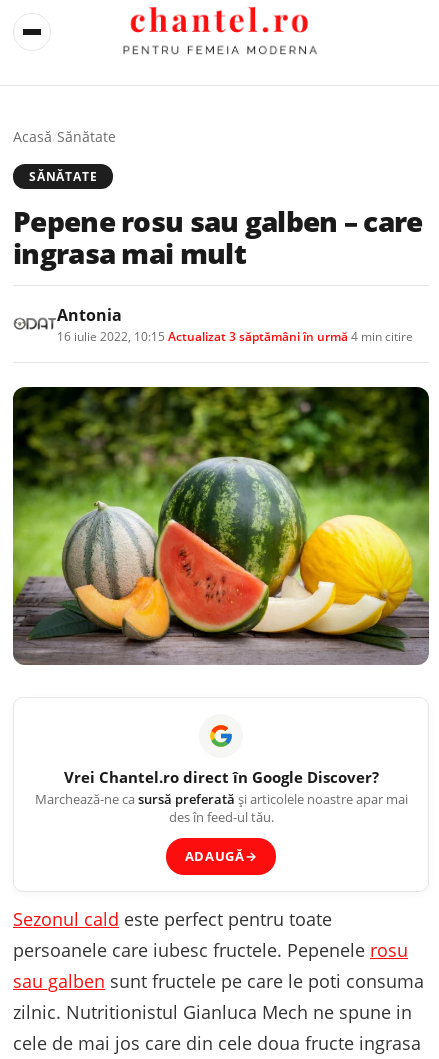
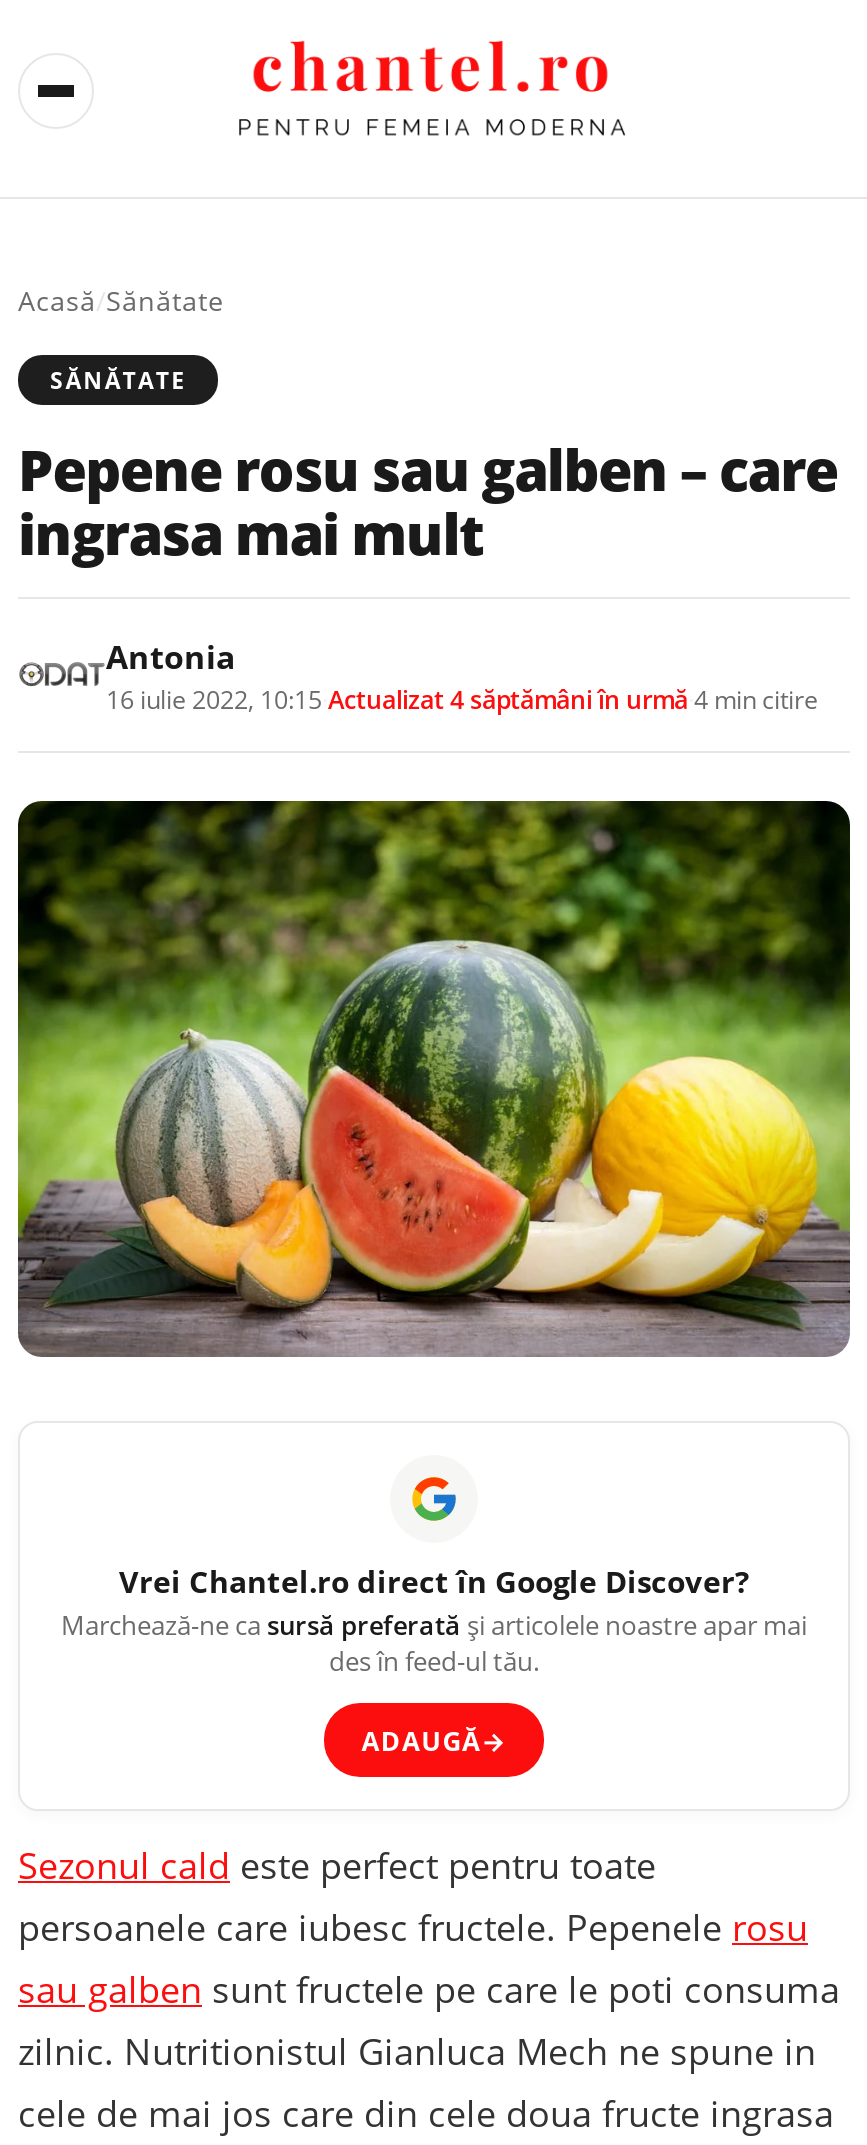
[57,328,413,345] 16 iulie 2022, 10:15 · Actualizat 3 săptămâni în urmă · 4 min citire -> [106,684,818,718] 16 iulie 2022, 10:15 · Actualizat 4 săptămâni în urmă · 4 min citire

